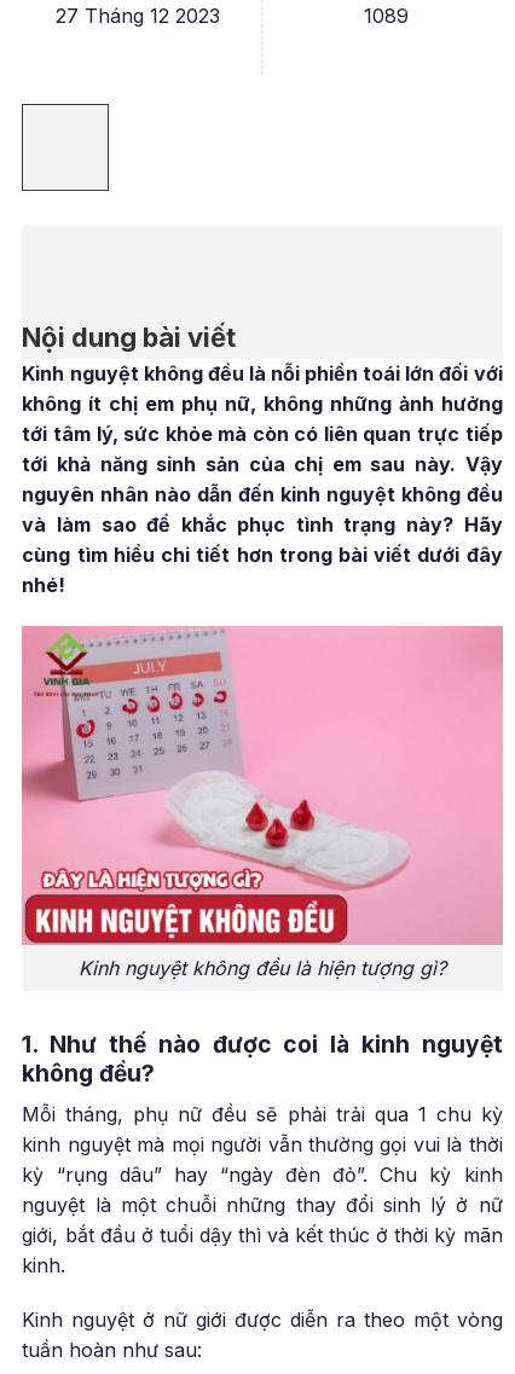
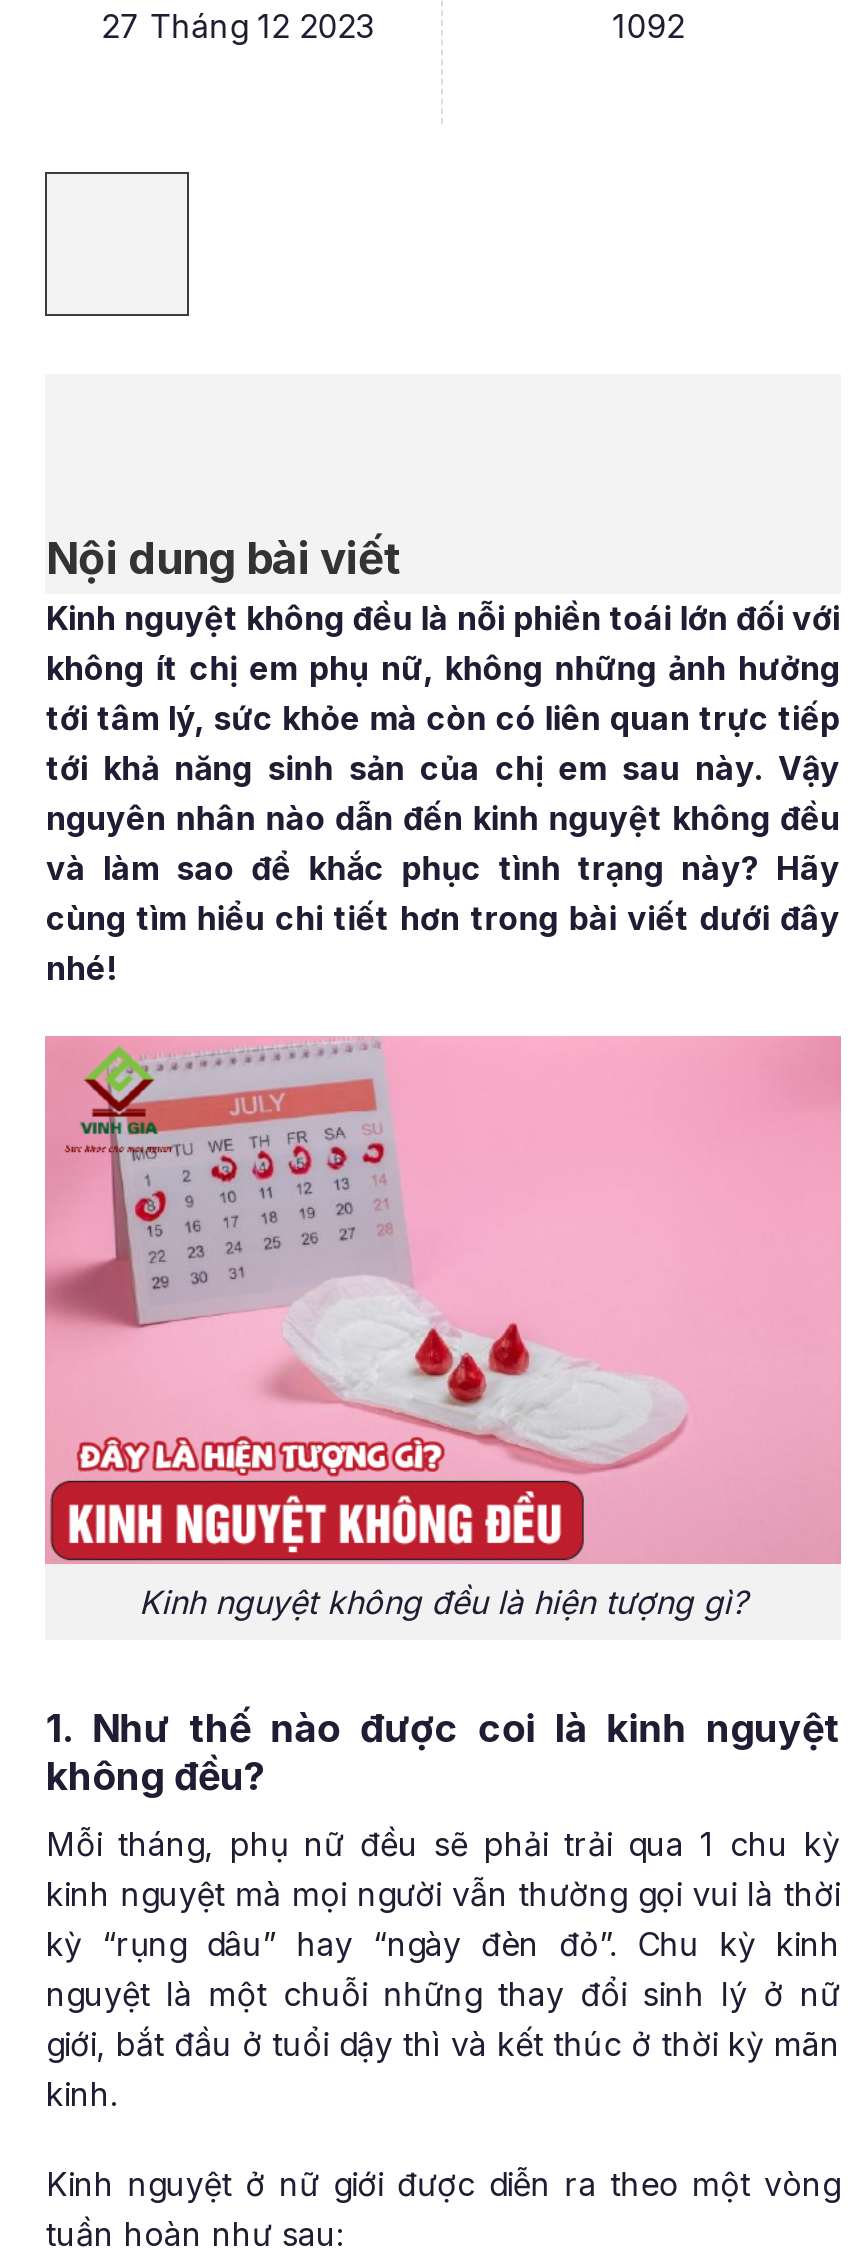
[364,3,409,28] 1089 -> [613,6,685,46] 1092

